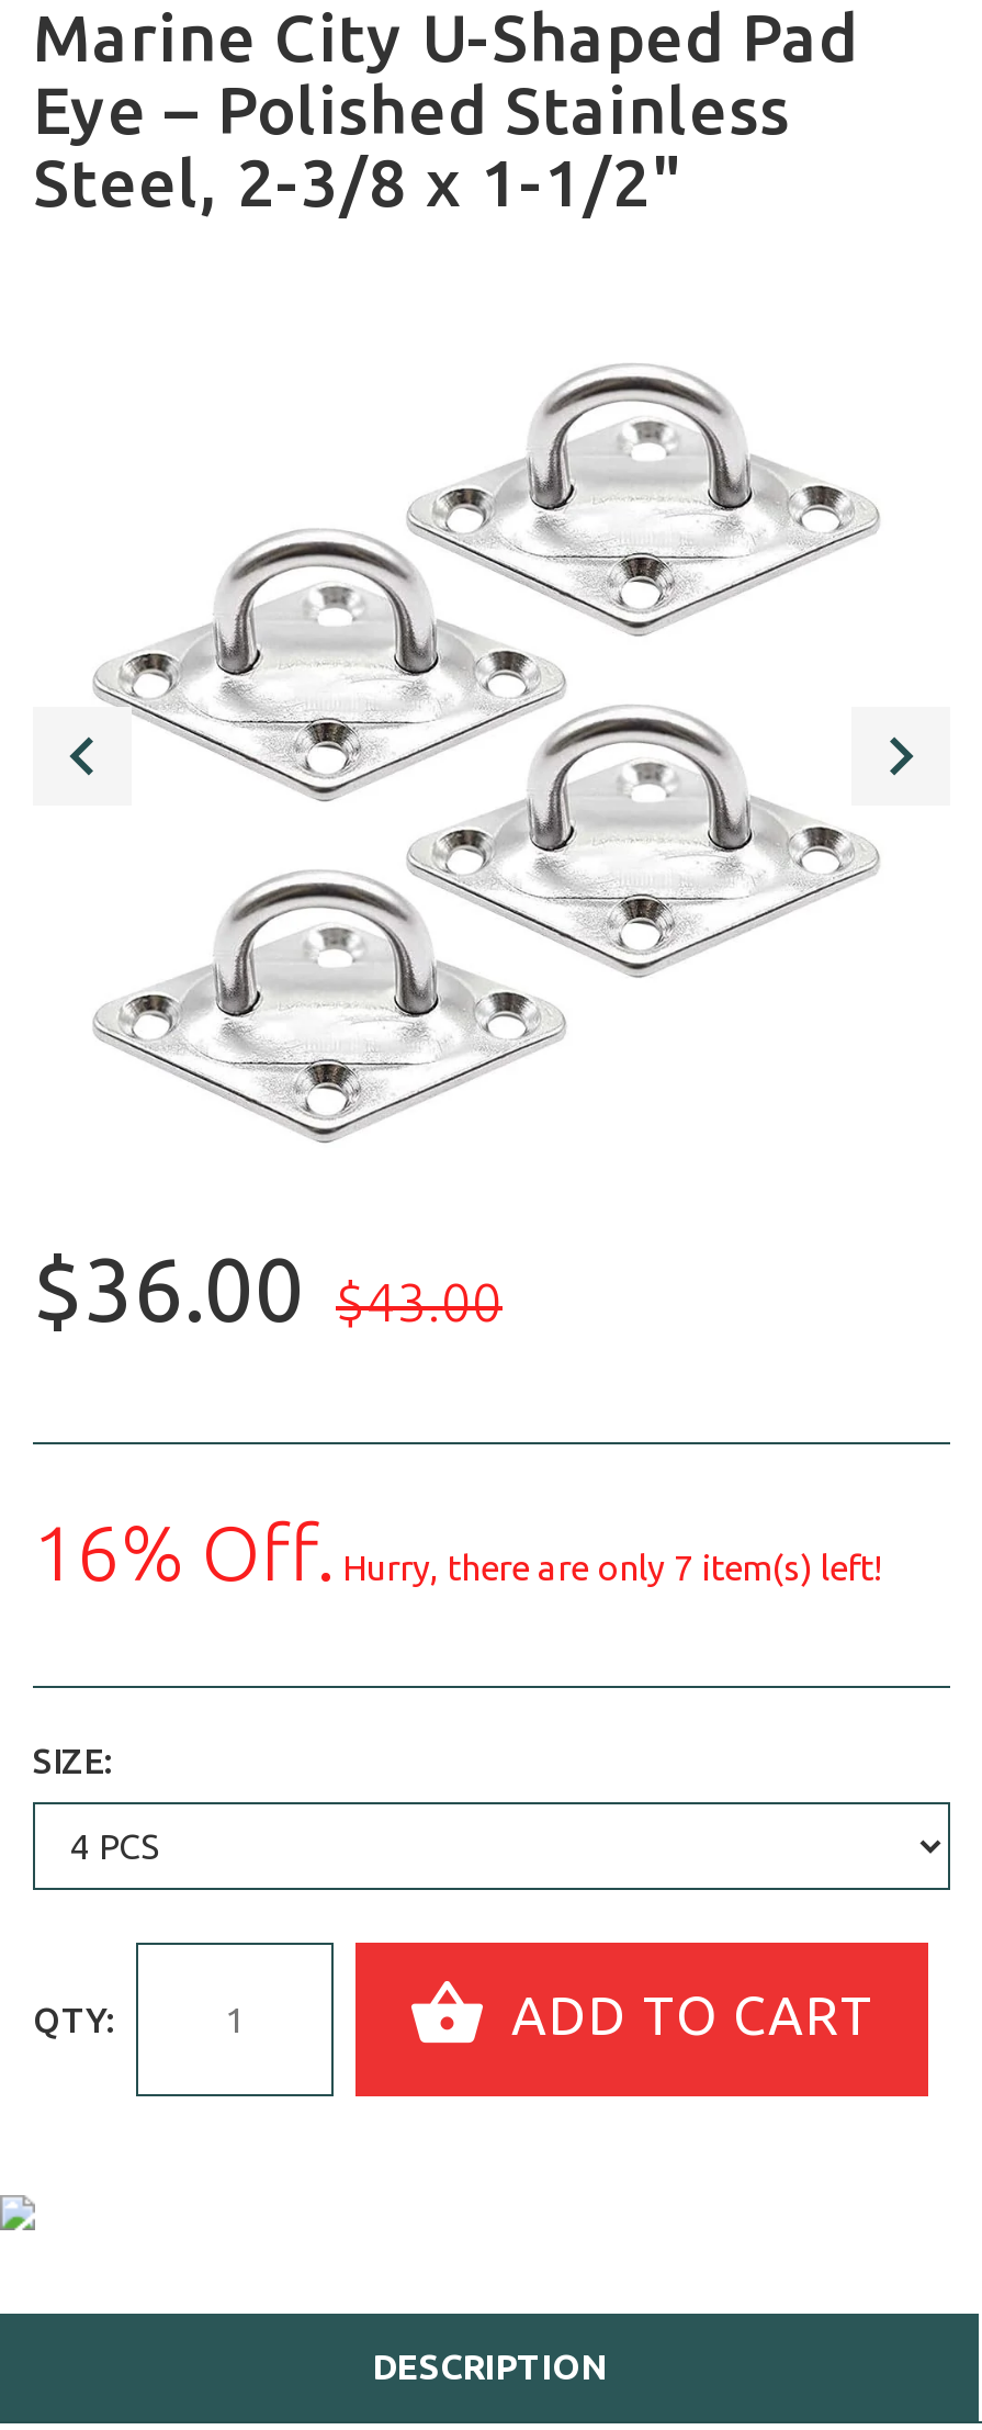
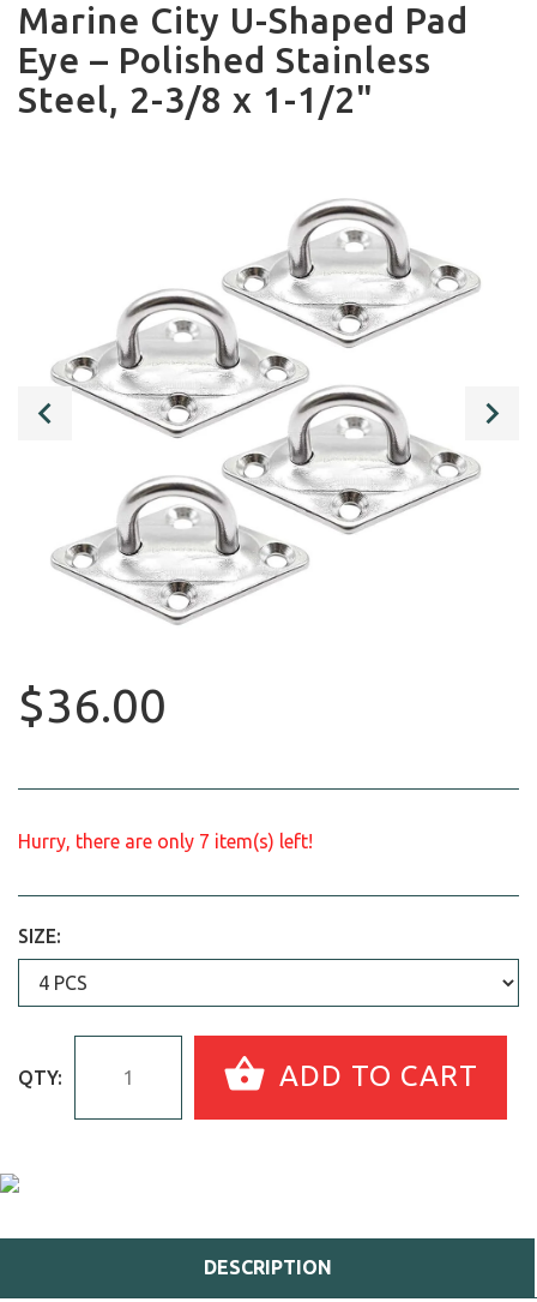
[33,1241,503,1340] $36.00 $43.00 -> [18,678,167,732] $36.00
[33,1509,882,1597] 16% Off. Hurry, there are only7item(s) left! -> [18,831,313,852] Hurry, there are only 7 item(s) left!

